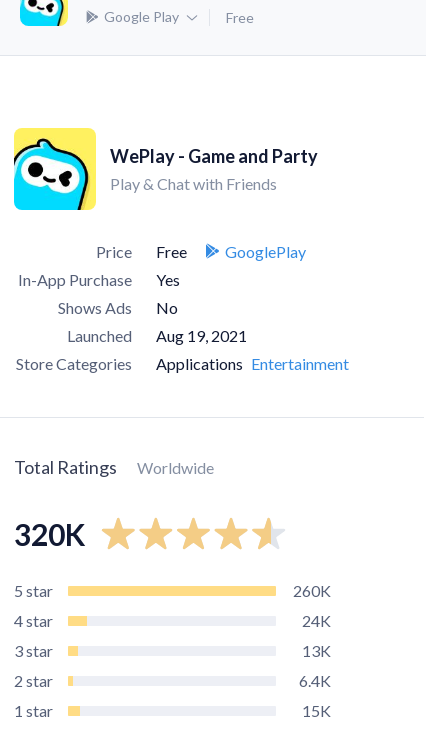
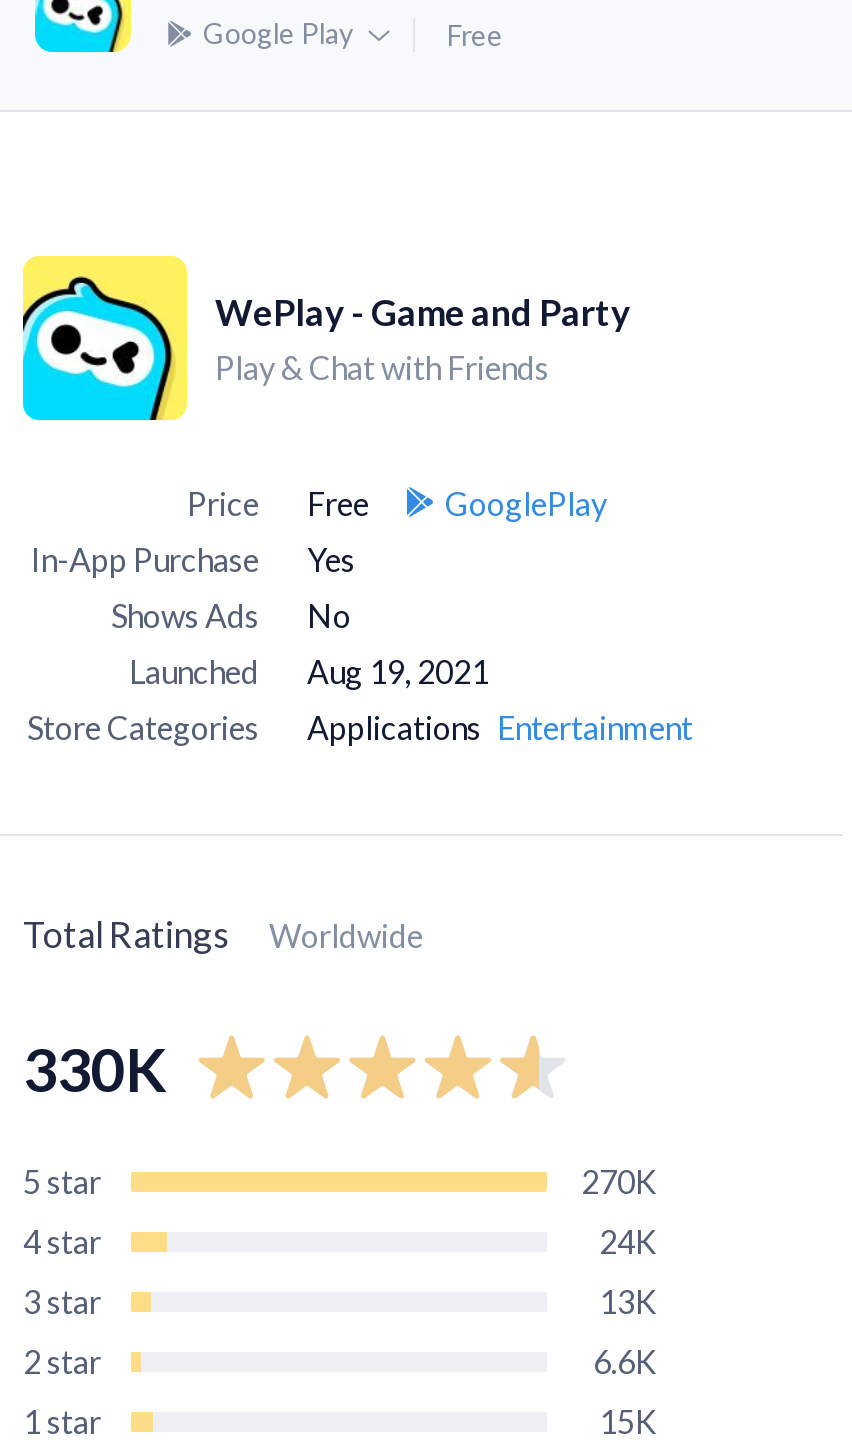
[14,515,85,551] 320K -> [23,1031,165,1103] 330K
[293,581,331,600] 260K -> [581,1162,657,1200] 270K
[299,671,331,690] 6.4K -> [593,1342,657,1380] 6.6K

